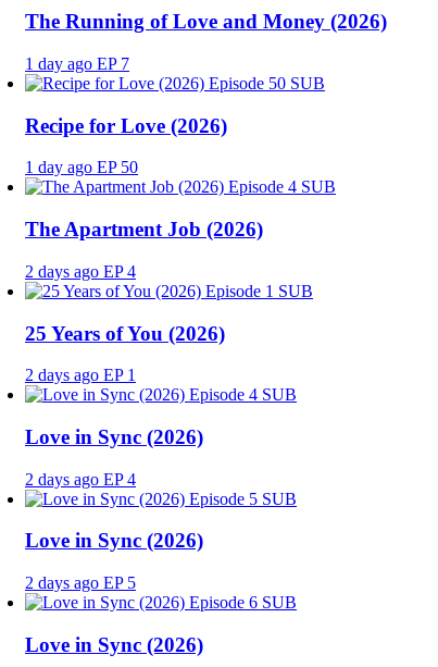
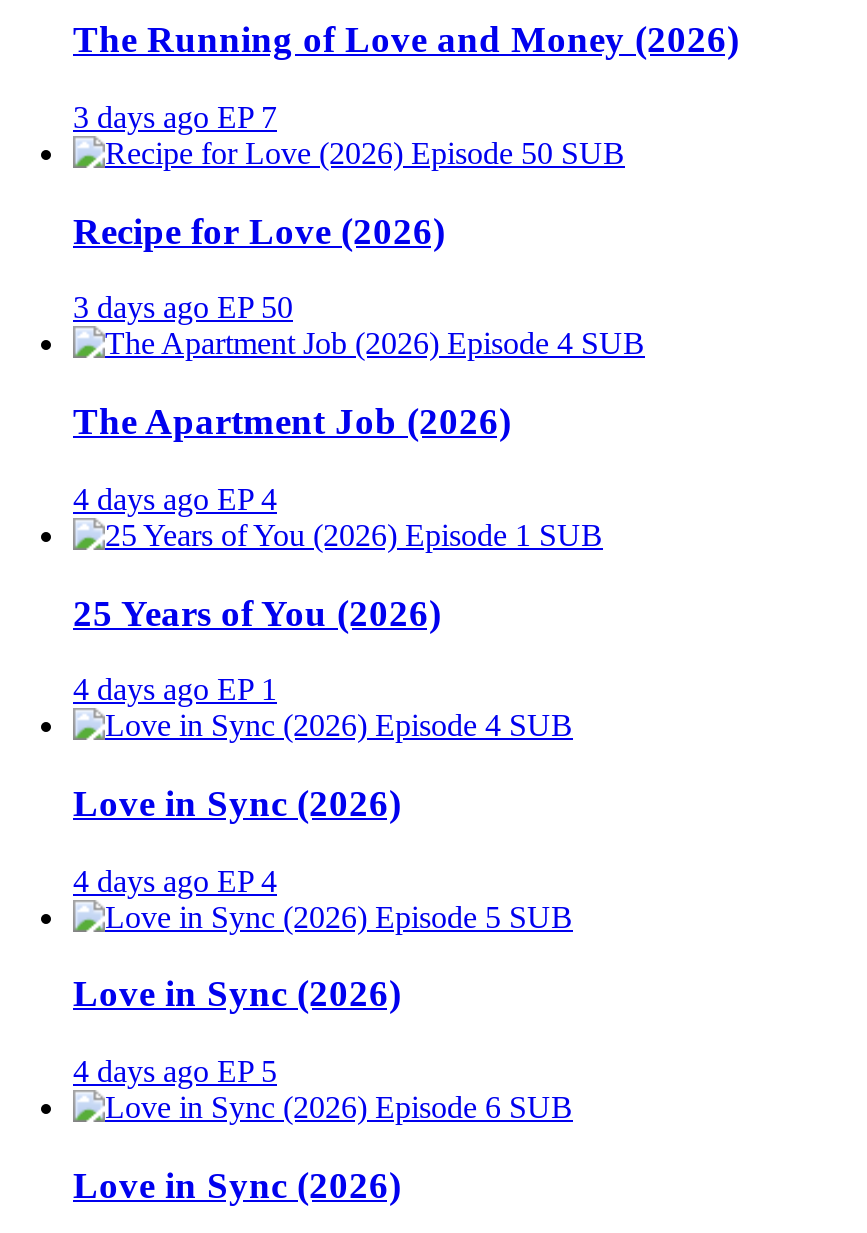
[25,54,129,73] 1 day ago EP 7 -> [73,100,277,134] 3 days ago EP 7
[25,158,138,177] 1 day ago EP 50 -> [73,291,293,325] 3 days ago EP 50
[25,262,136,281] 2 days ago EP 4 -> [73,482,277,516] 4 days ago EP 4
[25,366,136,384] 2 days ago EP 1 -> [73,673,277,707] 4 days ago EP 1
[25,470,136,488] 2 days ago EP 4 -> [73,864,277,898] 4 days ago EP 4
[25,574,136,592] 2 days ago EP 5 -> [73,1054,277,1088] 4 days ago EP 5

